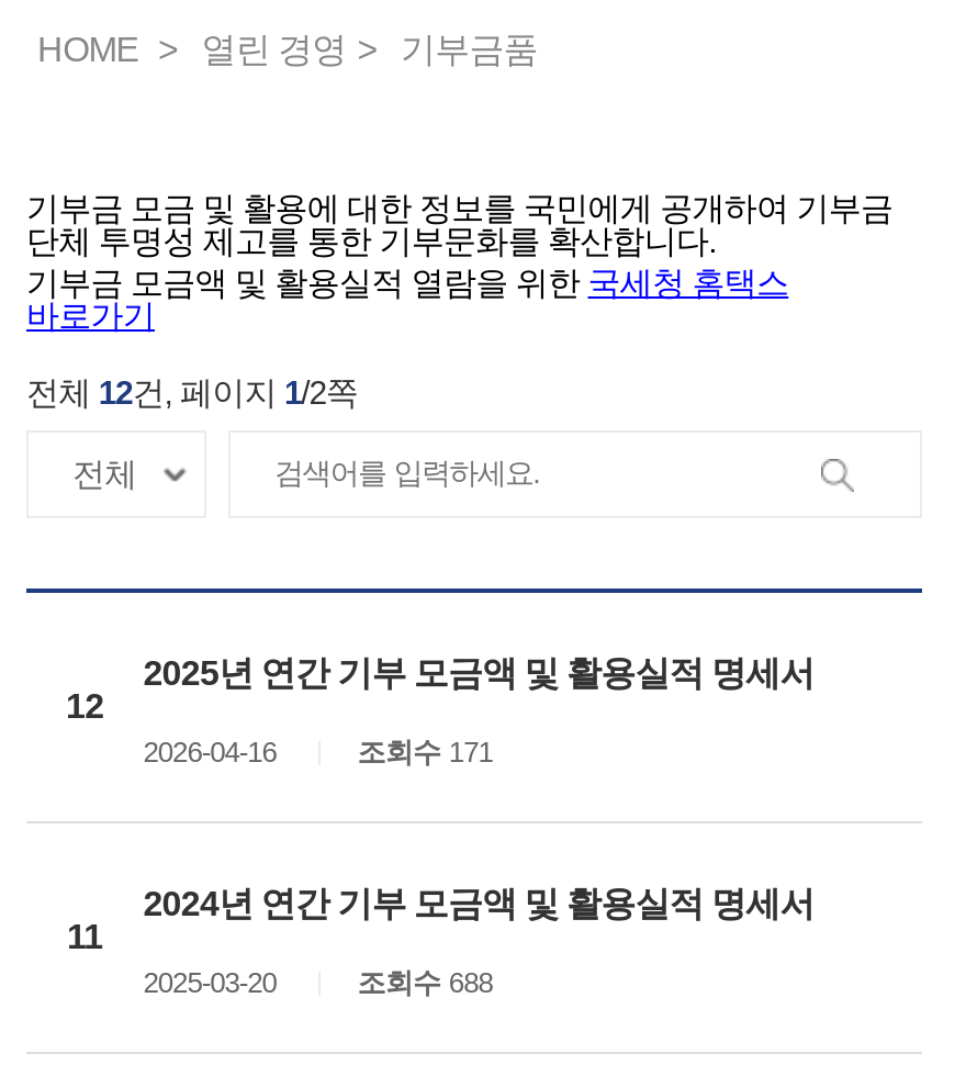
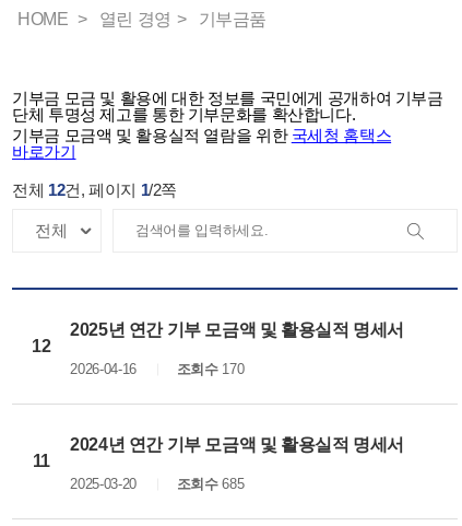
[357,736,493,769] 조회수 171 -> [177,361,244,377] 조회수 170
[357,966,493,999] 조회수 688 -> [177,476,244,492] 조회수 685

